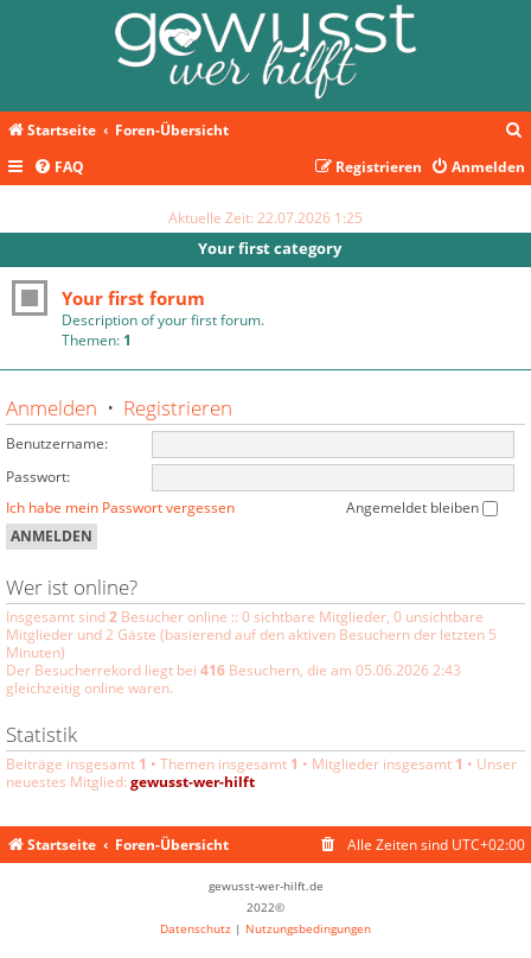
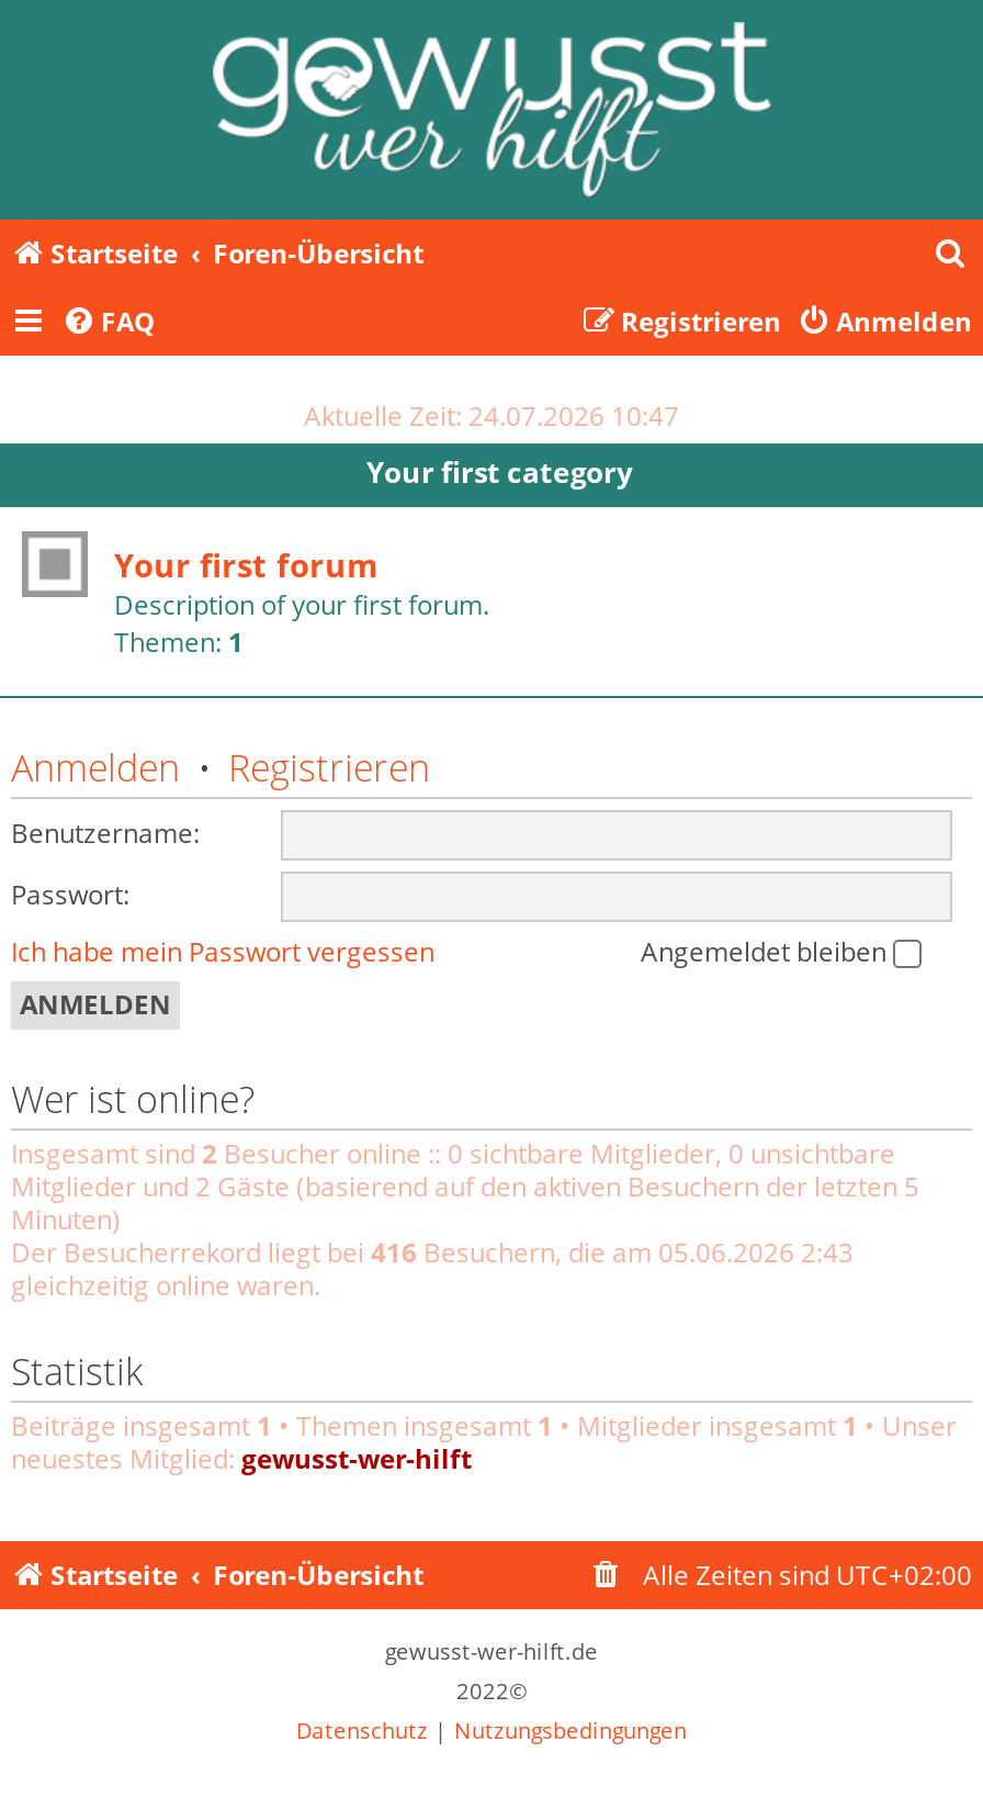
[168,208,363,228] Aktuelle Zeit: 22.07.2026 1:25 -> [304,397,679,435] Aktuelle Zeit: 24.07.2026 10:47

